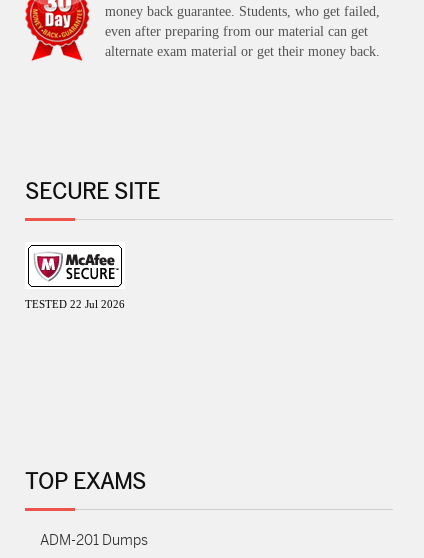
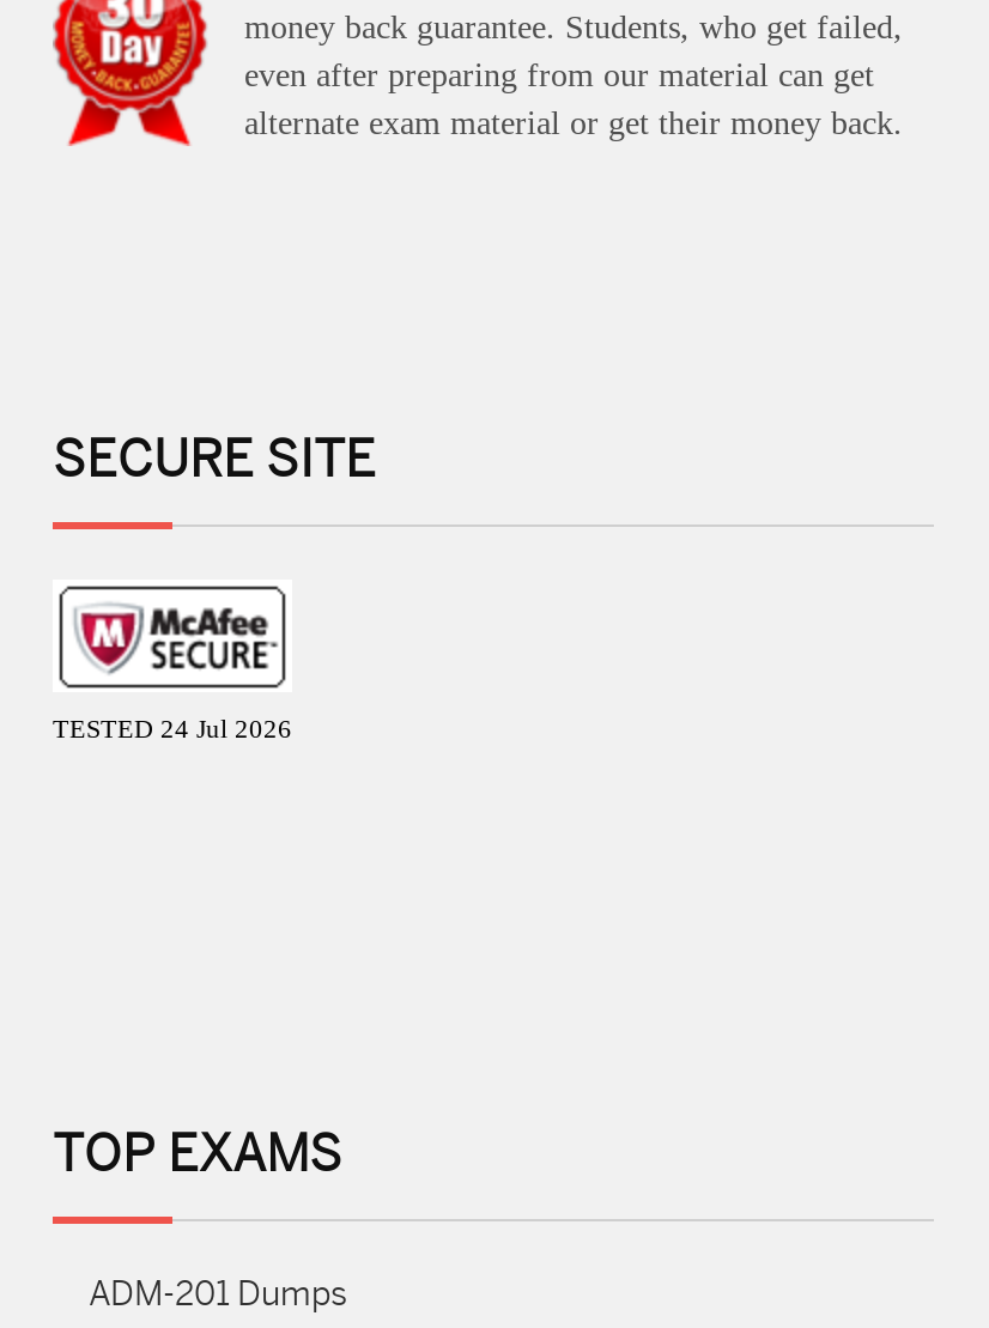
[25,298,125,310] TESTED 22 Jul 2026 -> [53,714,292,742] TESTED 24 Jul 2026

